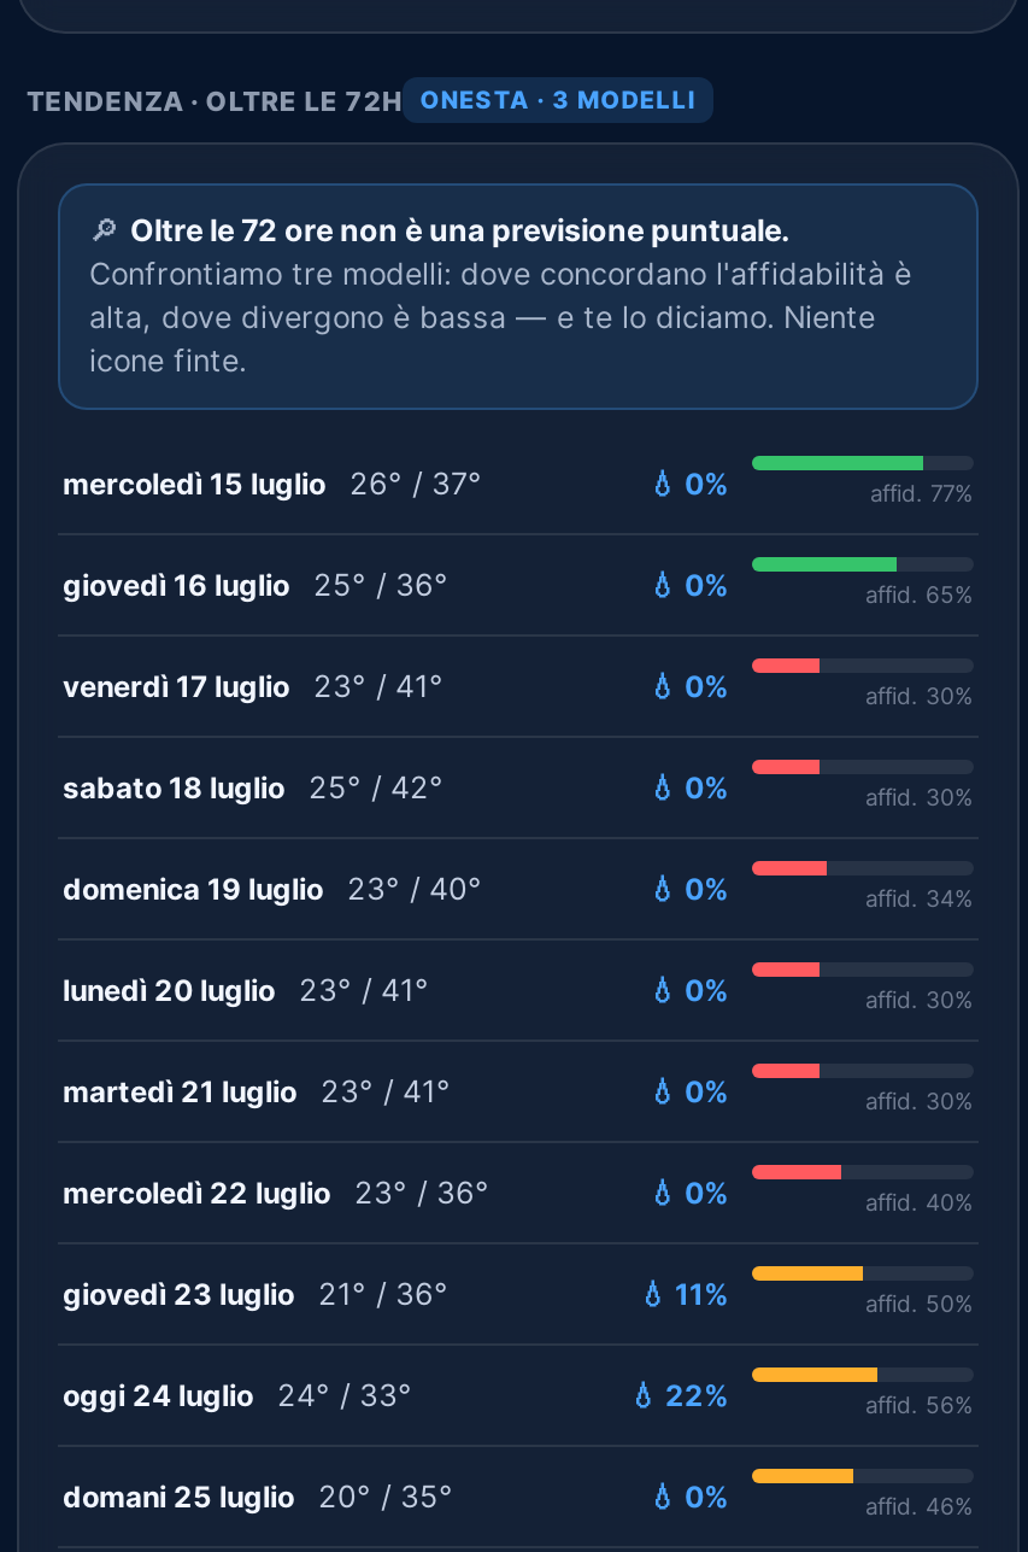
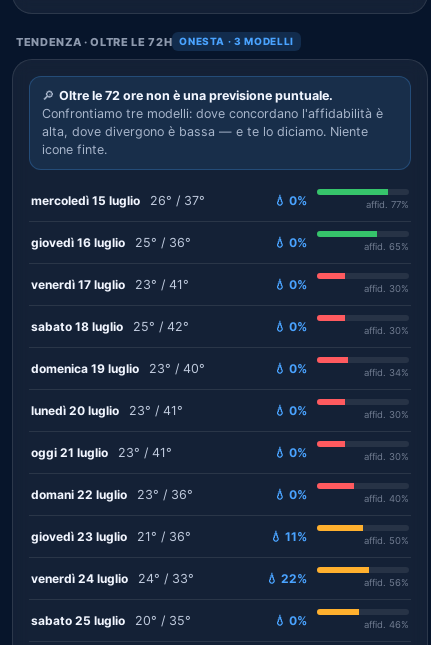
[63,1072,296,1108] martedì 21 luglio -> [31,444,108,459] oggi 21 luglio
[63,1173,330,1210] mercoledì 22 luglio -> [31,486,127,501] domani 22 luglio
[63,1376,253,1412] oggi 24 luglio -> [31,570,128,585] venerdì 24 luglio
[63,1477,294,1513] domani 25 luglio -> [31,612,125,627] sabato 25 luglio

